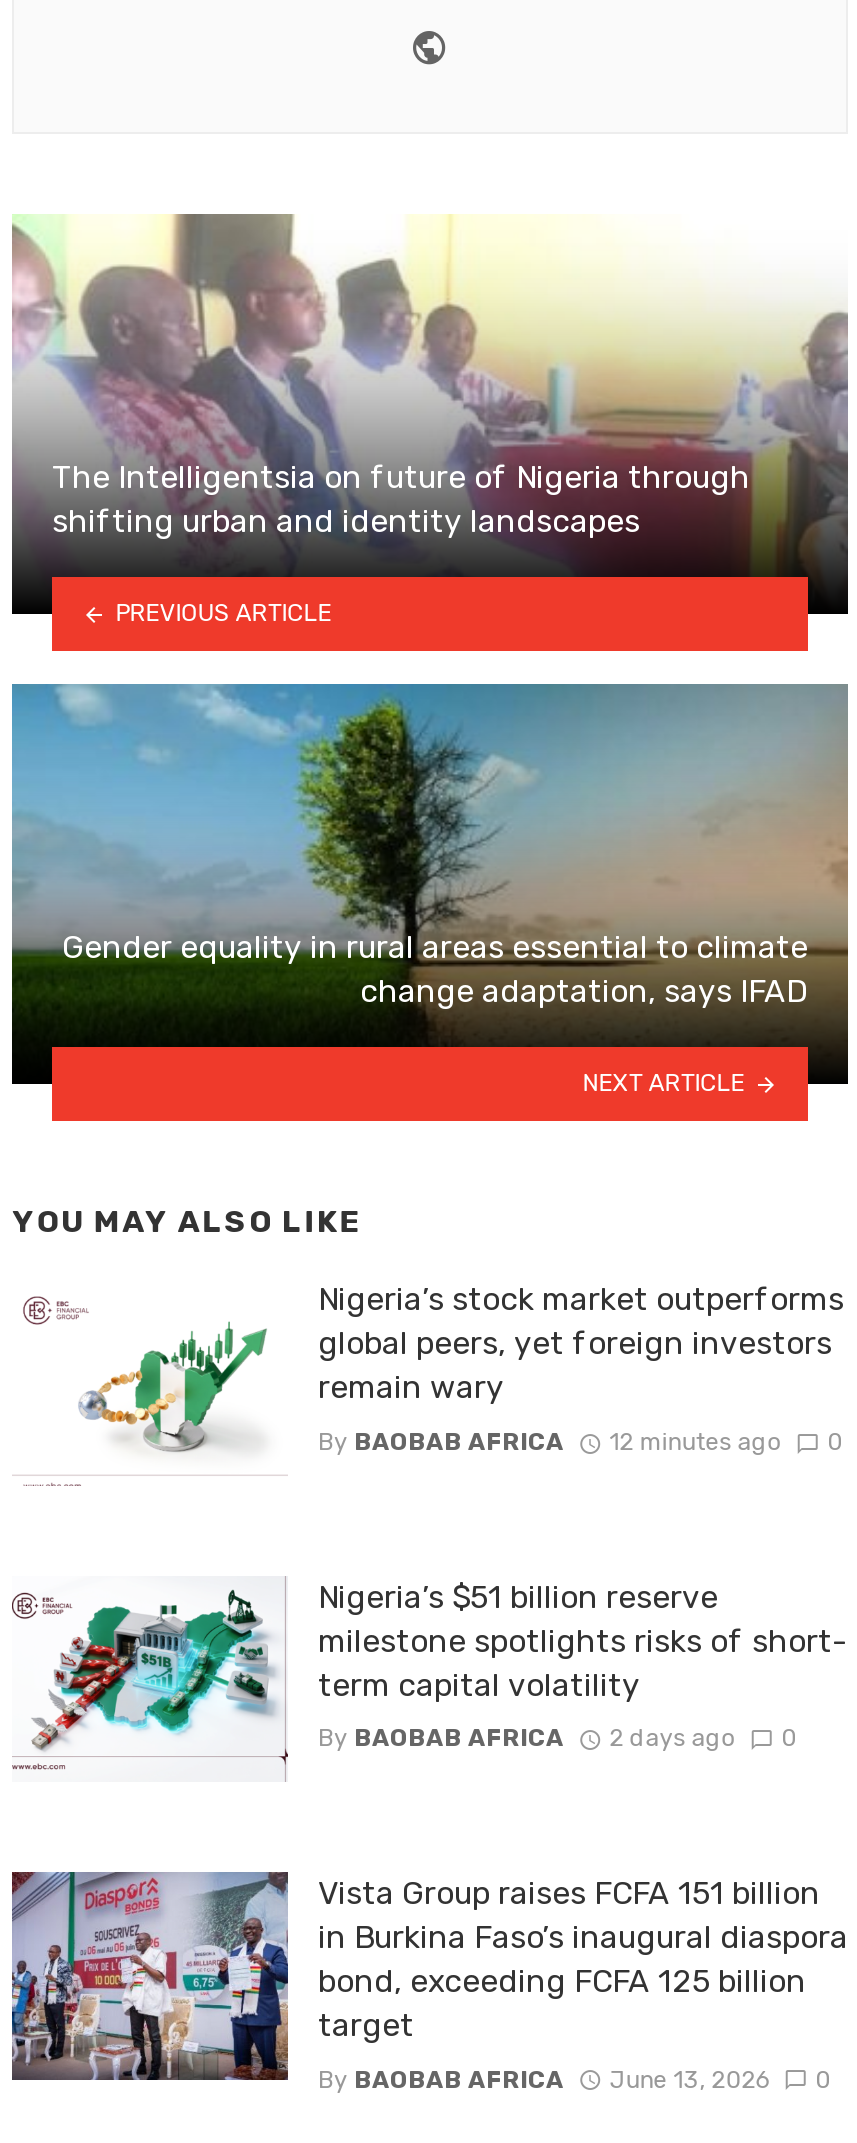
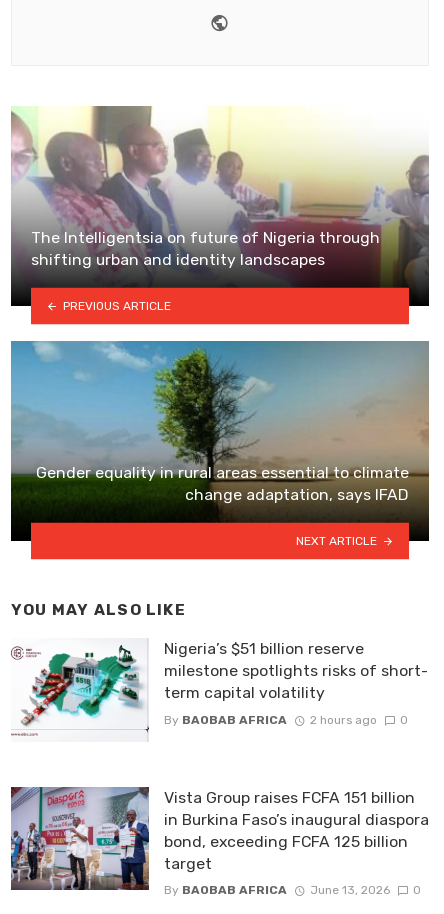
[12,1281,844,1455] [image] | Nigeria’s stock market outperforms | global peers, yet foreign investors | remain wary | By BAOBAB AFRICA | 12 minutes ago | 0 -> none
[318,1724,797,1752] By BAOBAB AFRICA 2 days ago 0 -> [164,713,407,727] By BAOBAB AFRICA 2 hours ago 0

